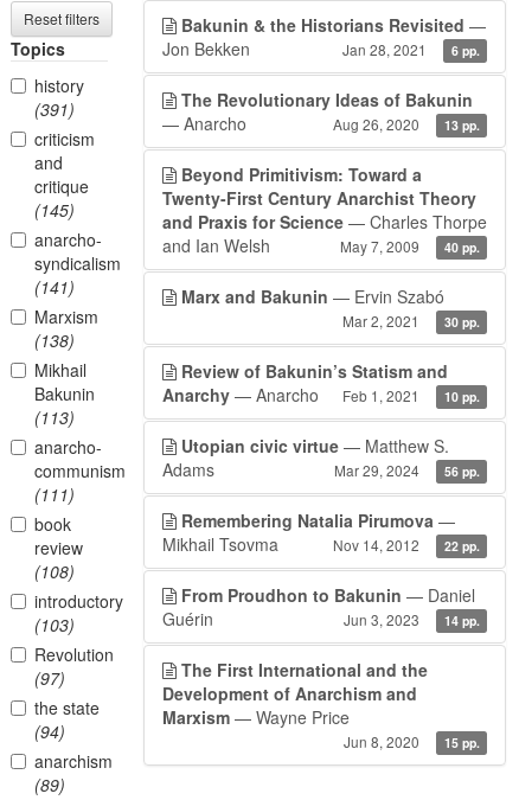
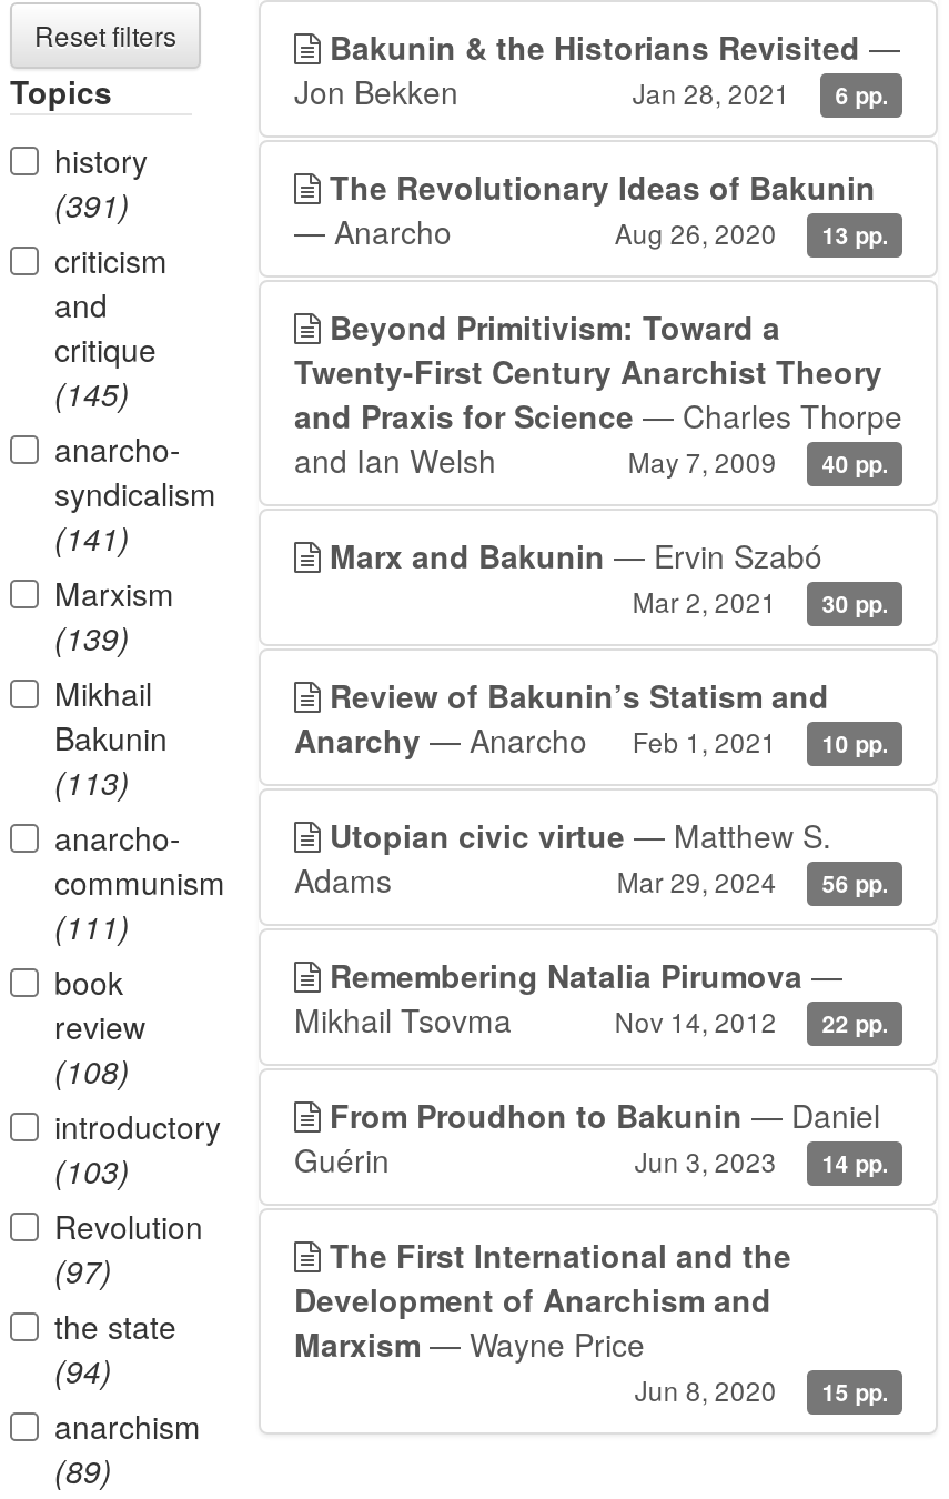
[34,328,75,352] (138) -> [54,615,130,660] (139)

